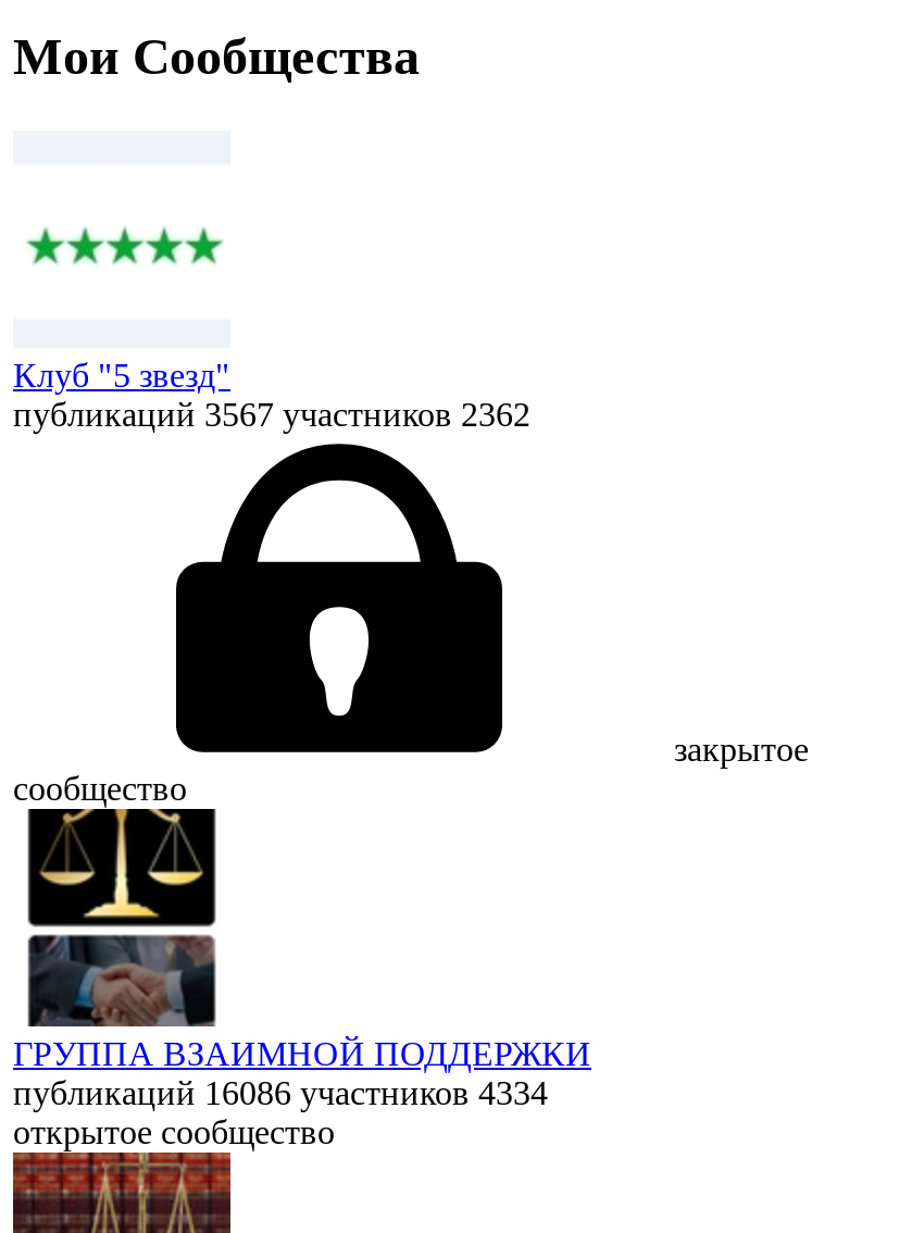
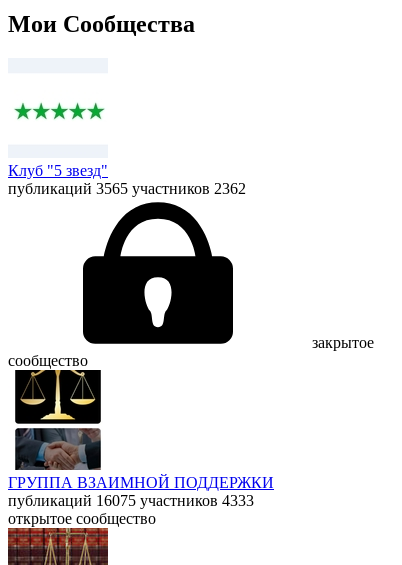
[13,395,530,432] публикаций 3567 участников 2362 -> [8,180,246,197] публикаций 3565 участников 2362
[13,1074,548,1111] публикаций 16086 участников 4334 -> [8,492,254,509] публикаций 16075 участников 4333

